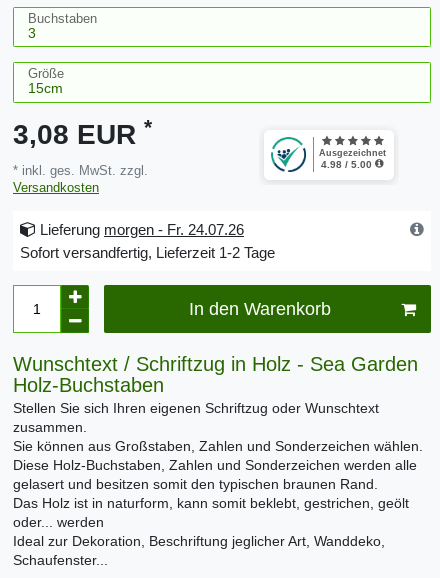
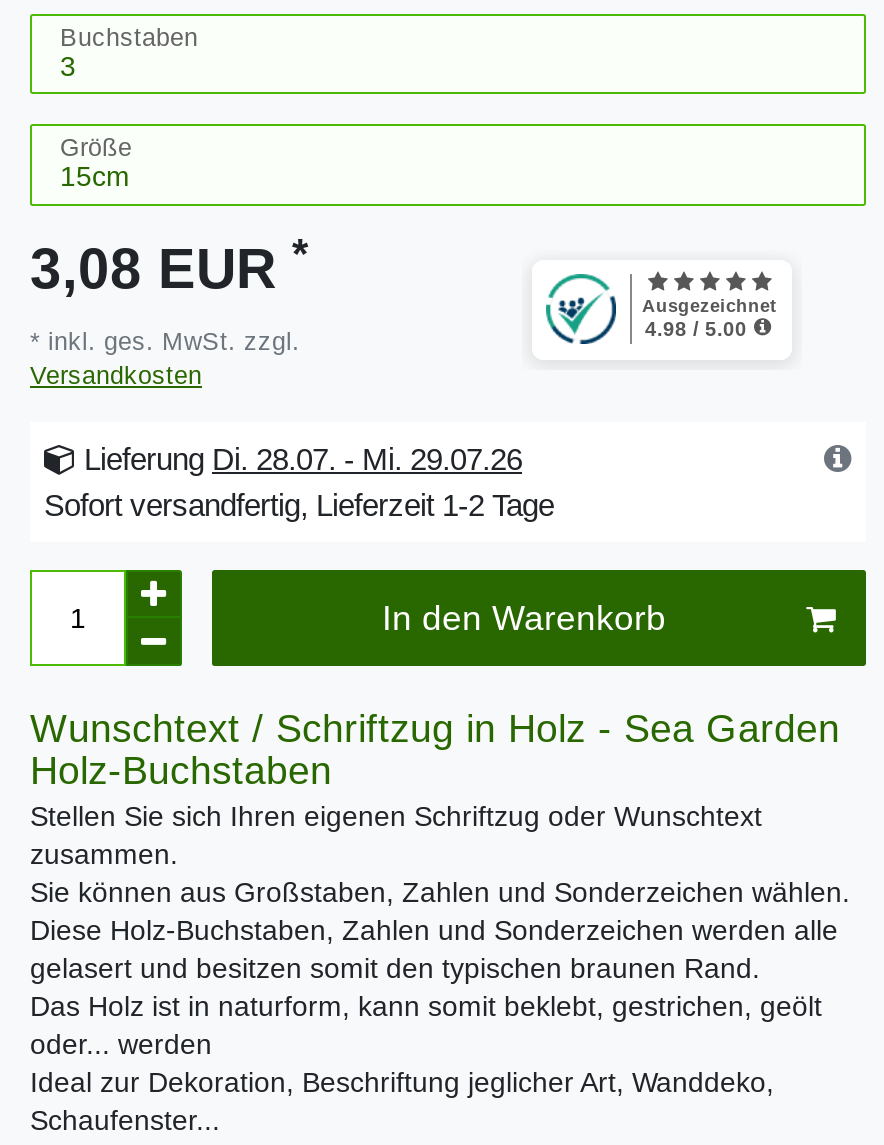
[36,221,244,238] Lieferung morgen - Fr. 24.07.26 -> [76,442,522,476] Lieferung Di. 28.07. - Mi. 29.07.26

